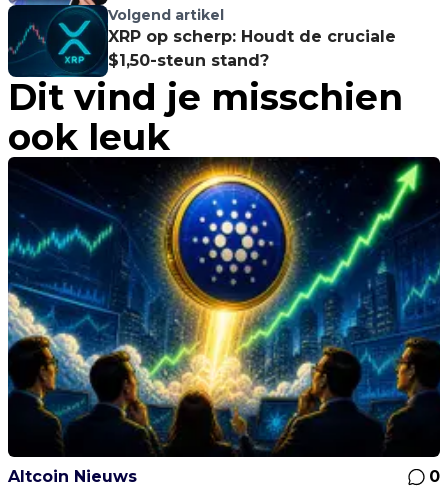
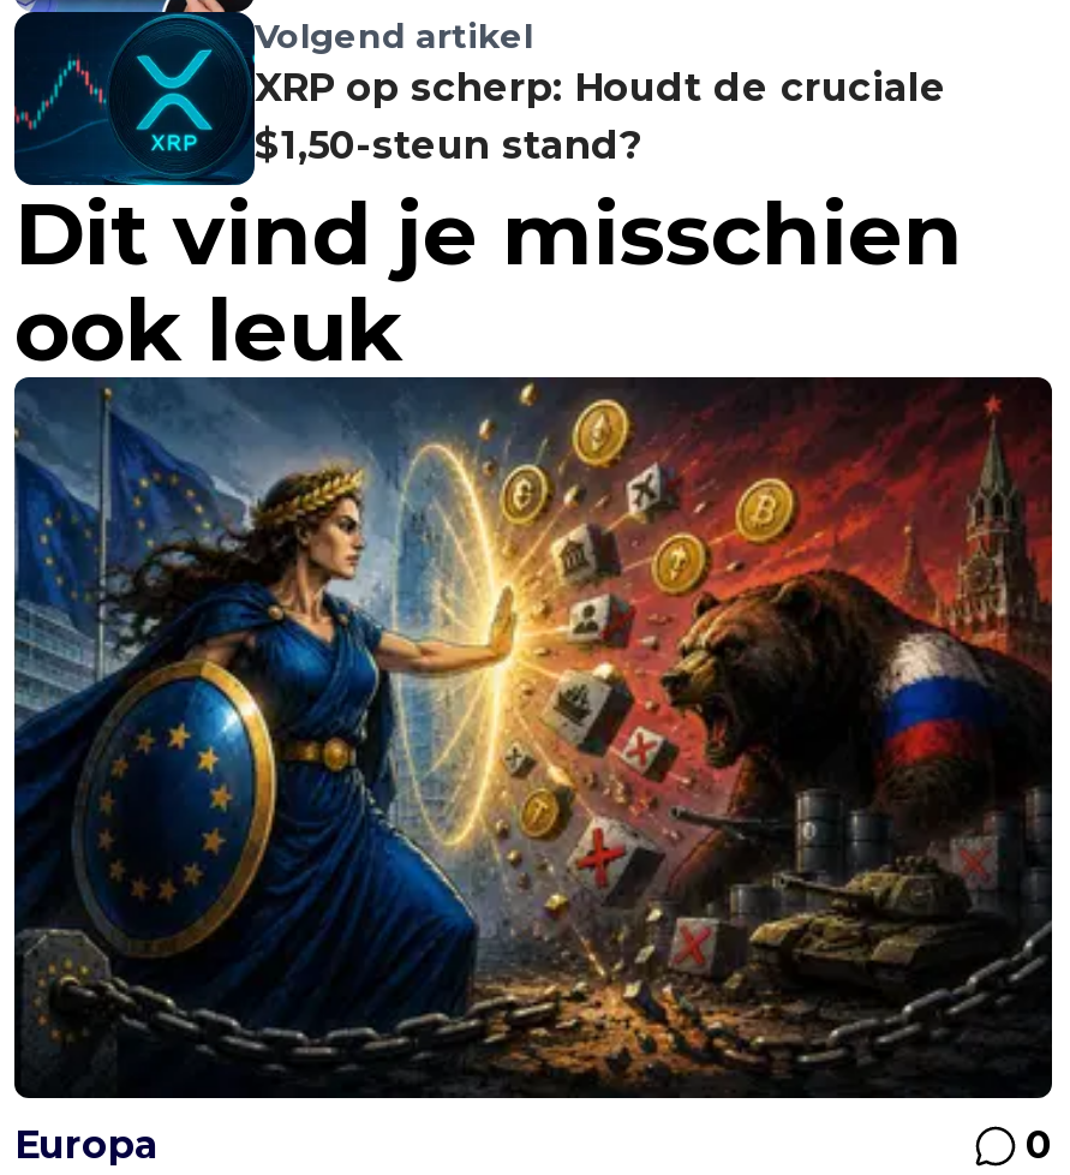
[7,157,441,486] [image] | Altcoin Nieuws -> [12,377,1054,1169] [image] | Europa

